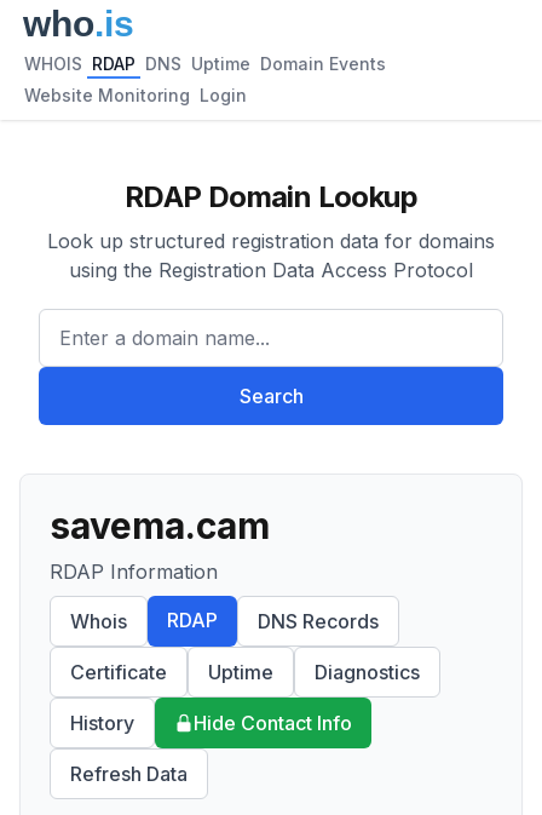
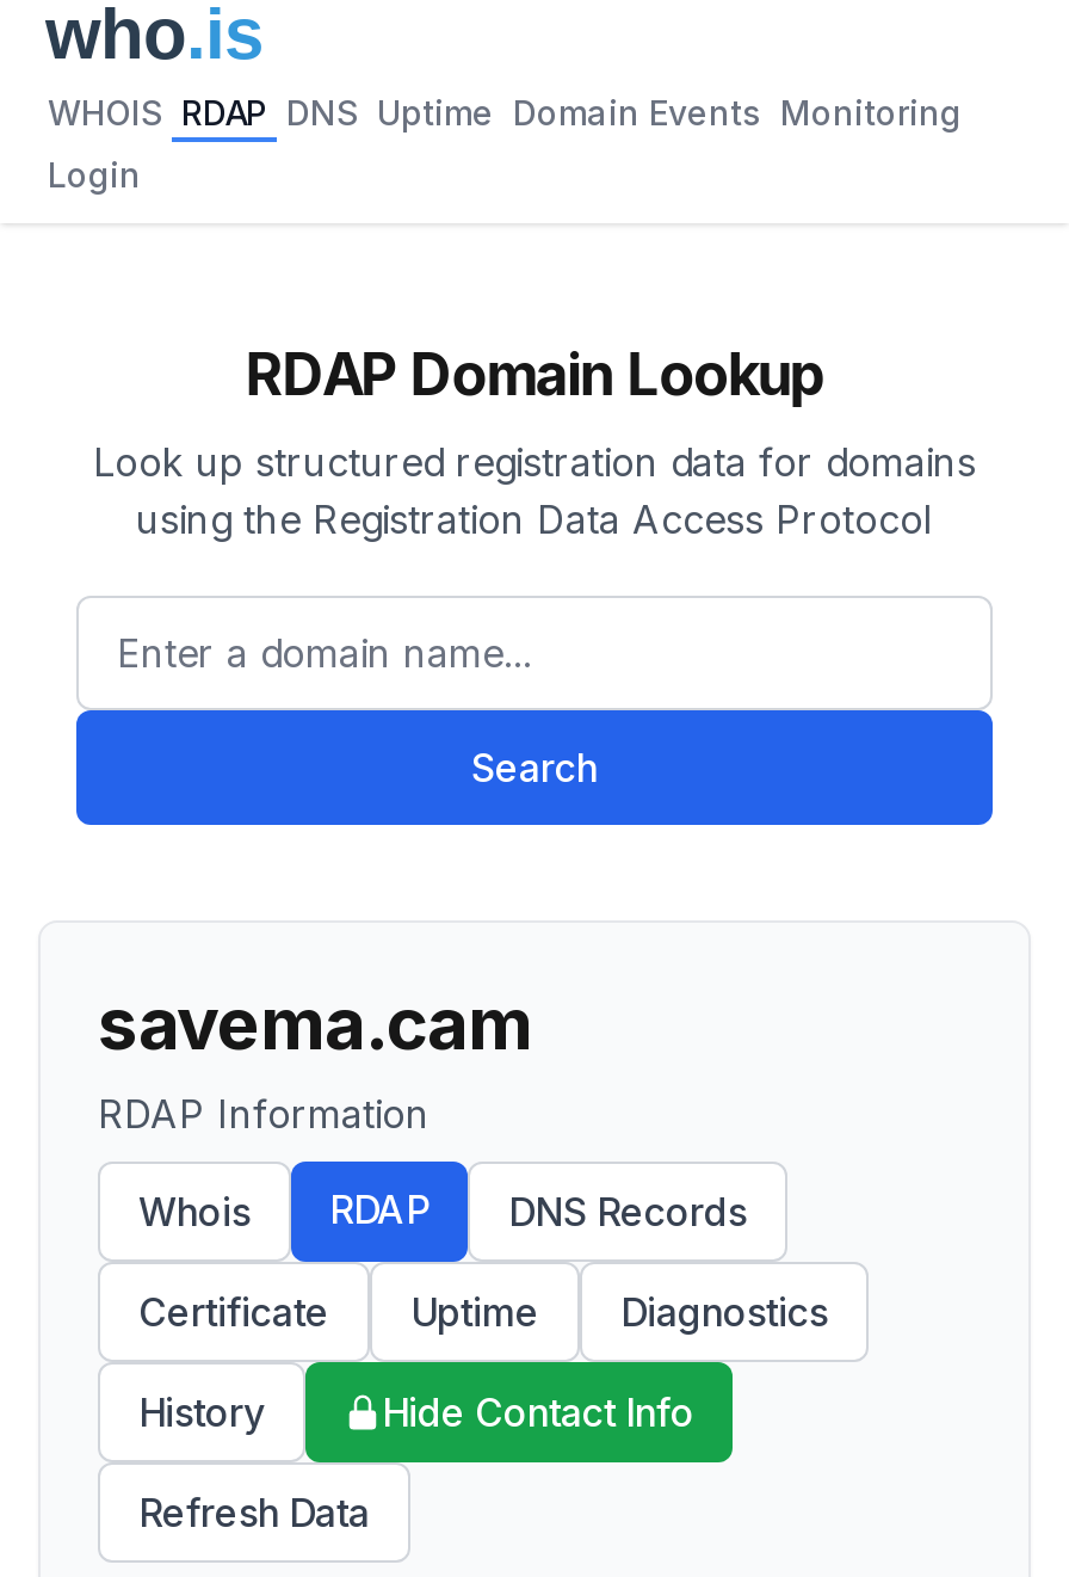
[24,53,386,74] WHOIS RDAP DNS Uptime Domain Events -> [48,92,962,133] WHOIS RDAP DNS Uptime Domain Events Monitoring
[24,85,247,105] Website Monitoring Login -> [48,154,141,195] Login

